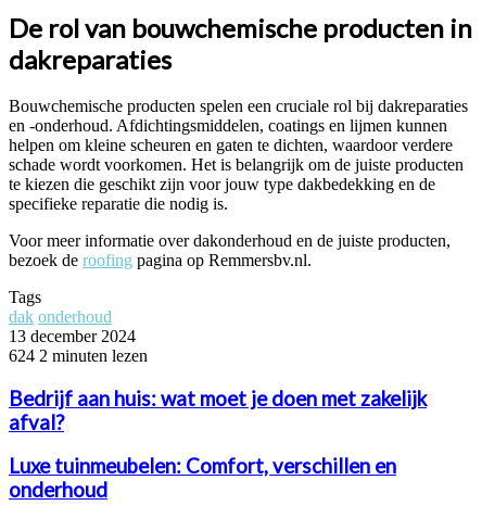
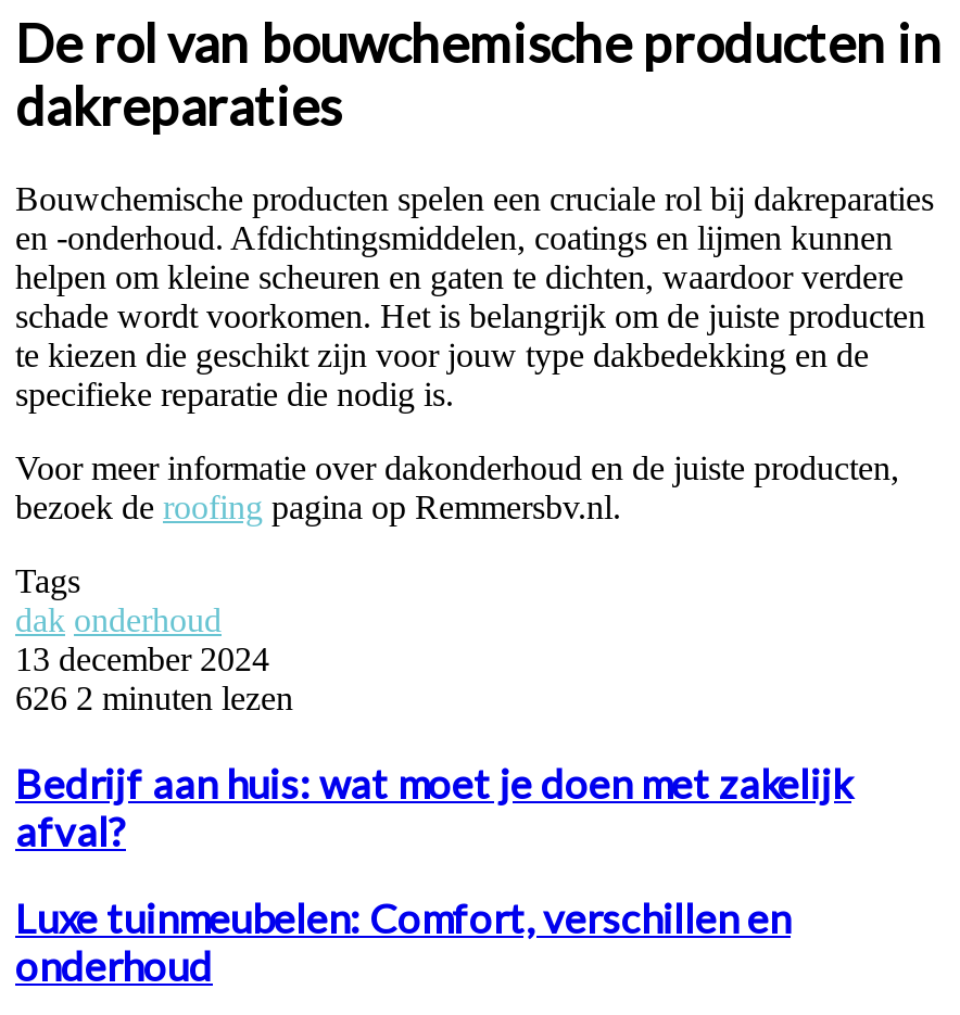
[9,346,148,365] 624 2 minuten lezen -> [15,679,293,716] 626 2 minuten lezen

